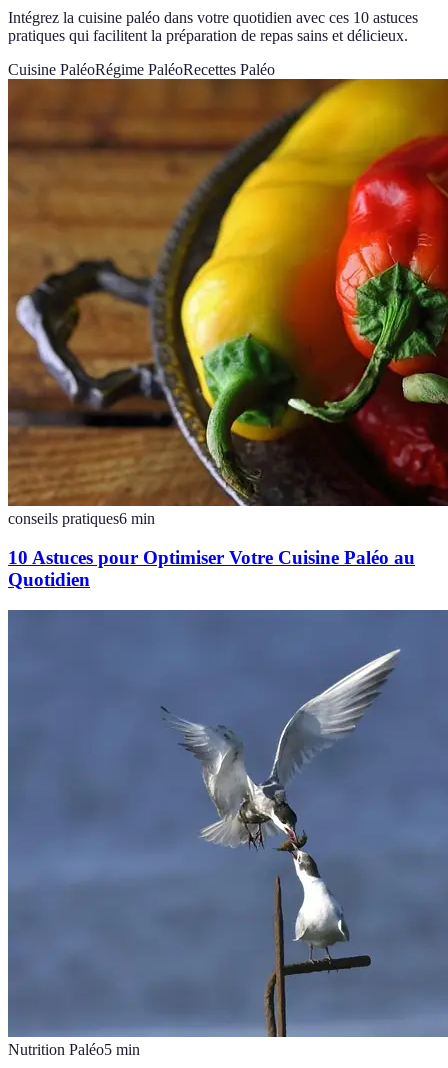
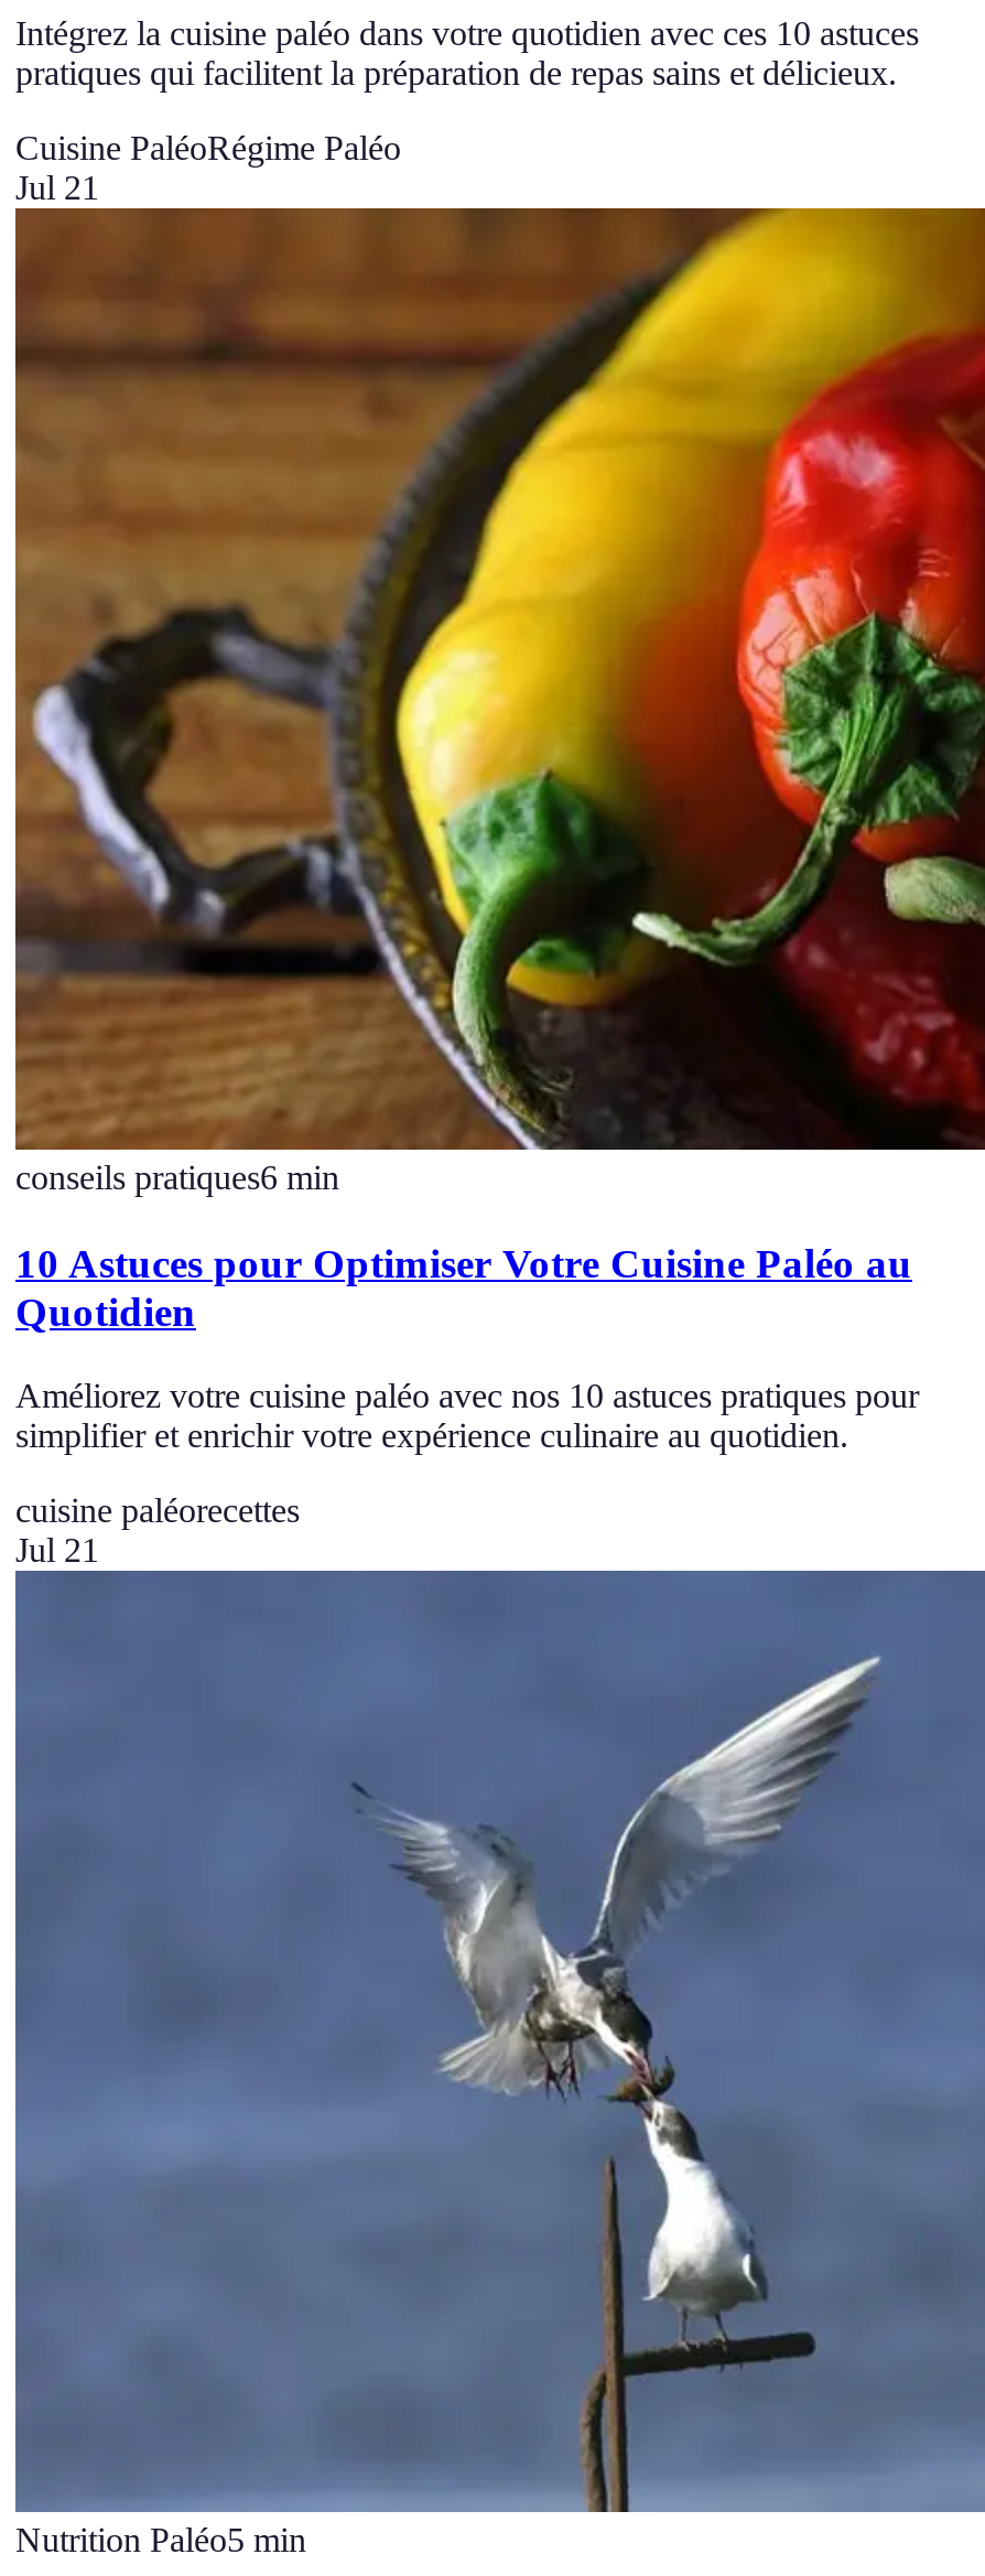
[8,61,275,78] Cuisine PaléoRégime PaléoRecettes Paléo -> [15,128,401,205] Cuisine PaléoRégime Paléo | Jul 21
none -> [15,1377,919,1569] Améliorez votre cuisine paléo avec nos 10 astuces pratiques pour | simplifier et enrichir votre expérience culinaire au quotidien. | cuisine paléorecettes | Jul 21

